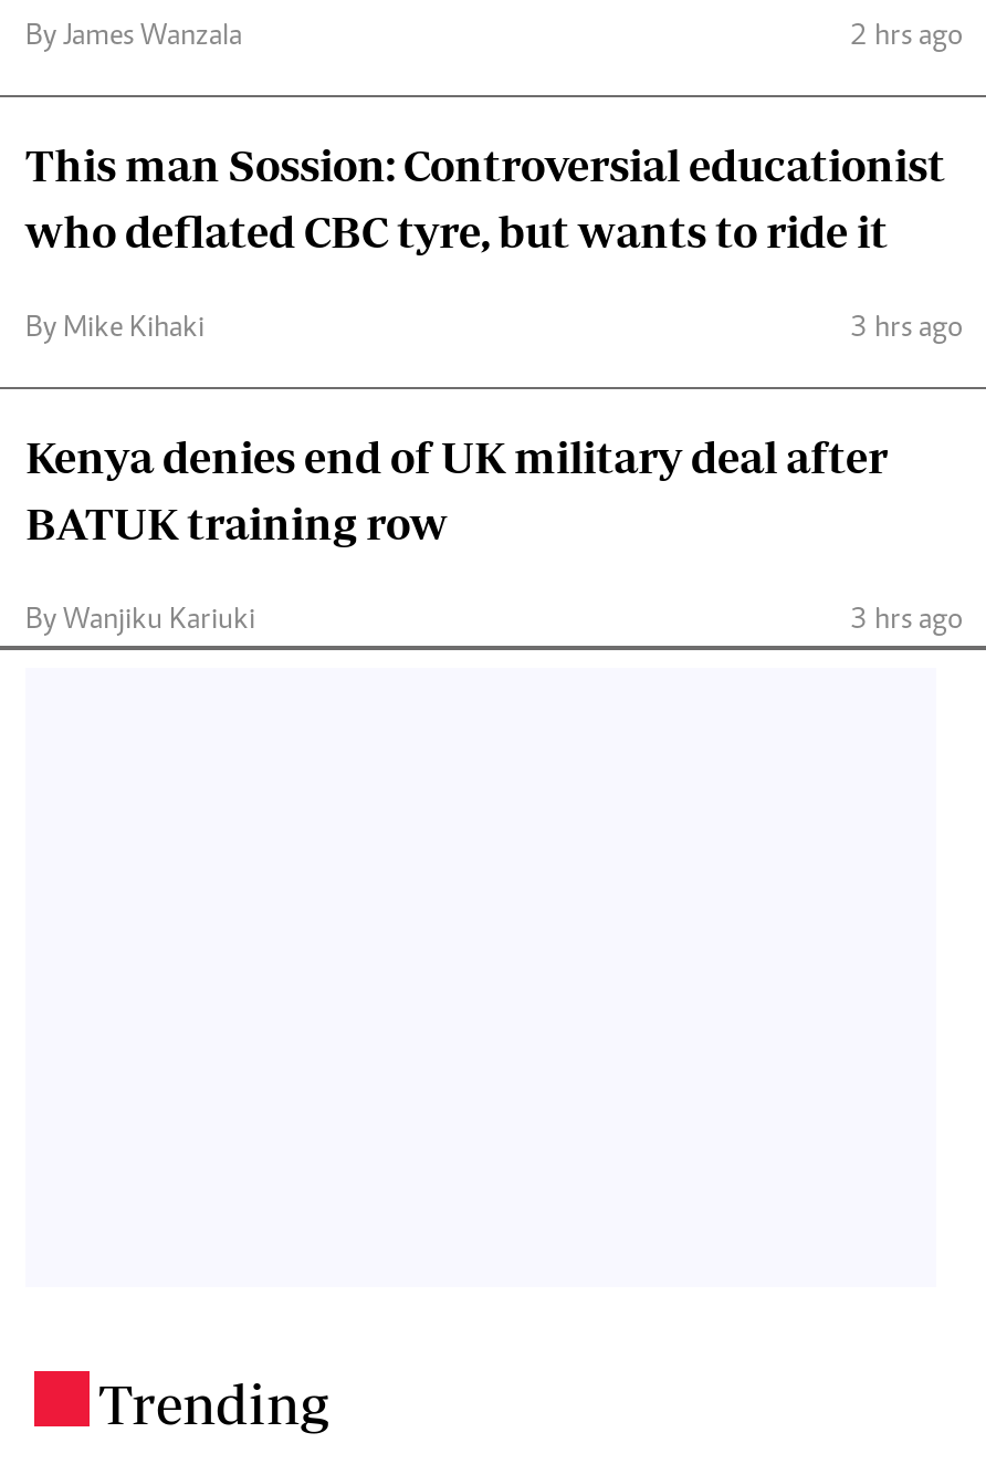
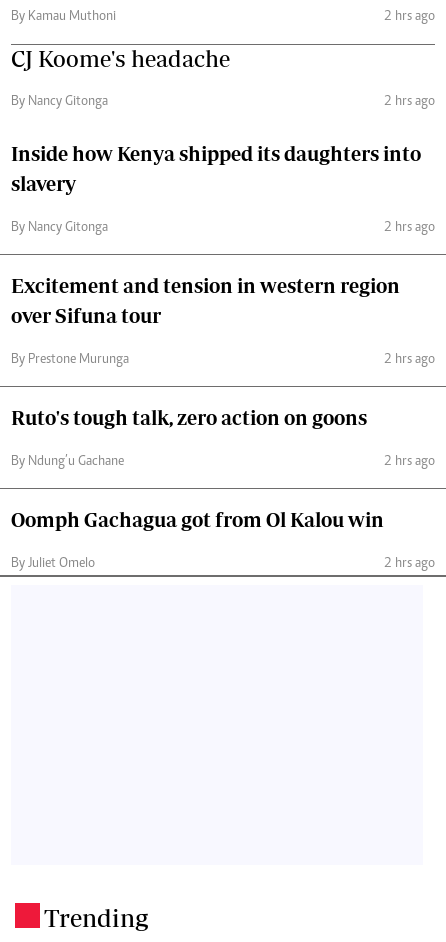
[25,22,242,53] By James Wanzala -> [11,10,116,24] By Kamau Muthoni
[25,140,963,637] This man Sossion: Controversial educationist | who deflated CBC tyre, but wants to ride it | By Mike Kihaki | 3 hrs ago | Kenya denies end of UK military deal after | BATUK training row | By Wanjiku Kariuki | 3 hrs ago -> [11,45,435,571] CJ Koome's headache | By Nancy Gitonga | 2 hrs ago | Inside how Kenya shipped its daughters into | slavery | By Nancy Gitonga | 2 hrs ago | Excitement and tension in western region | over Sifuna tour | By Prestone Murunga | 2 hrs ago | Ruto's tough talk, zero action on goons | By Ndung’u Gachane | 2 hrs ago | Oomph Gachagua got from Ol Kalou win | By Juliet Omelo | 2 hrs ago

